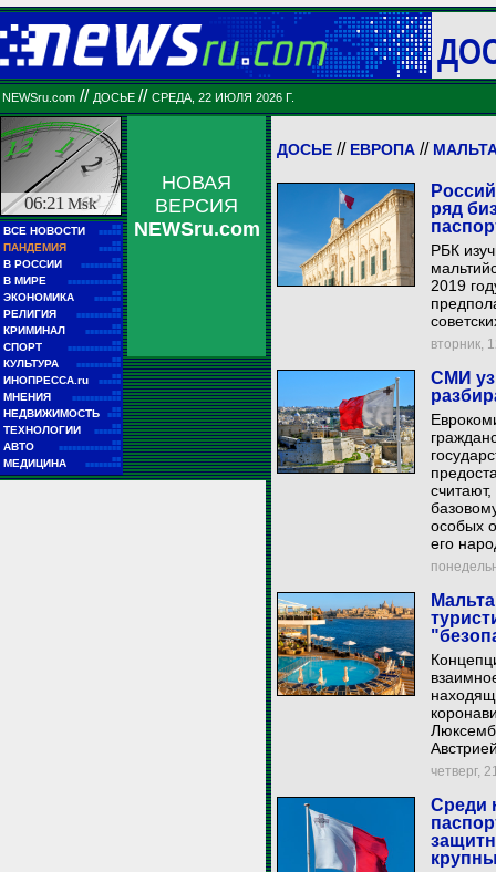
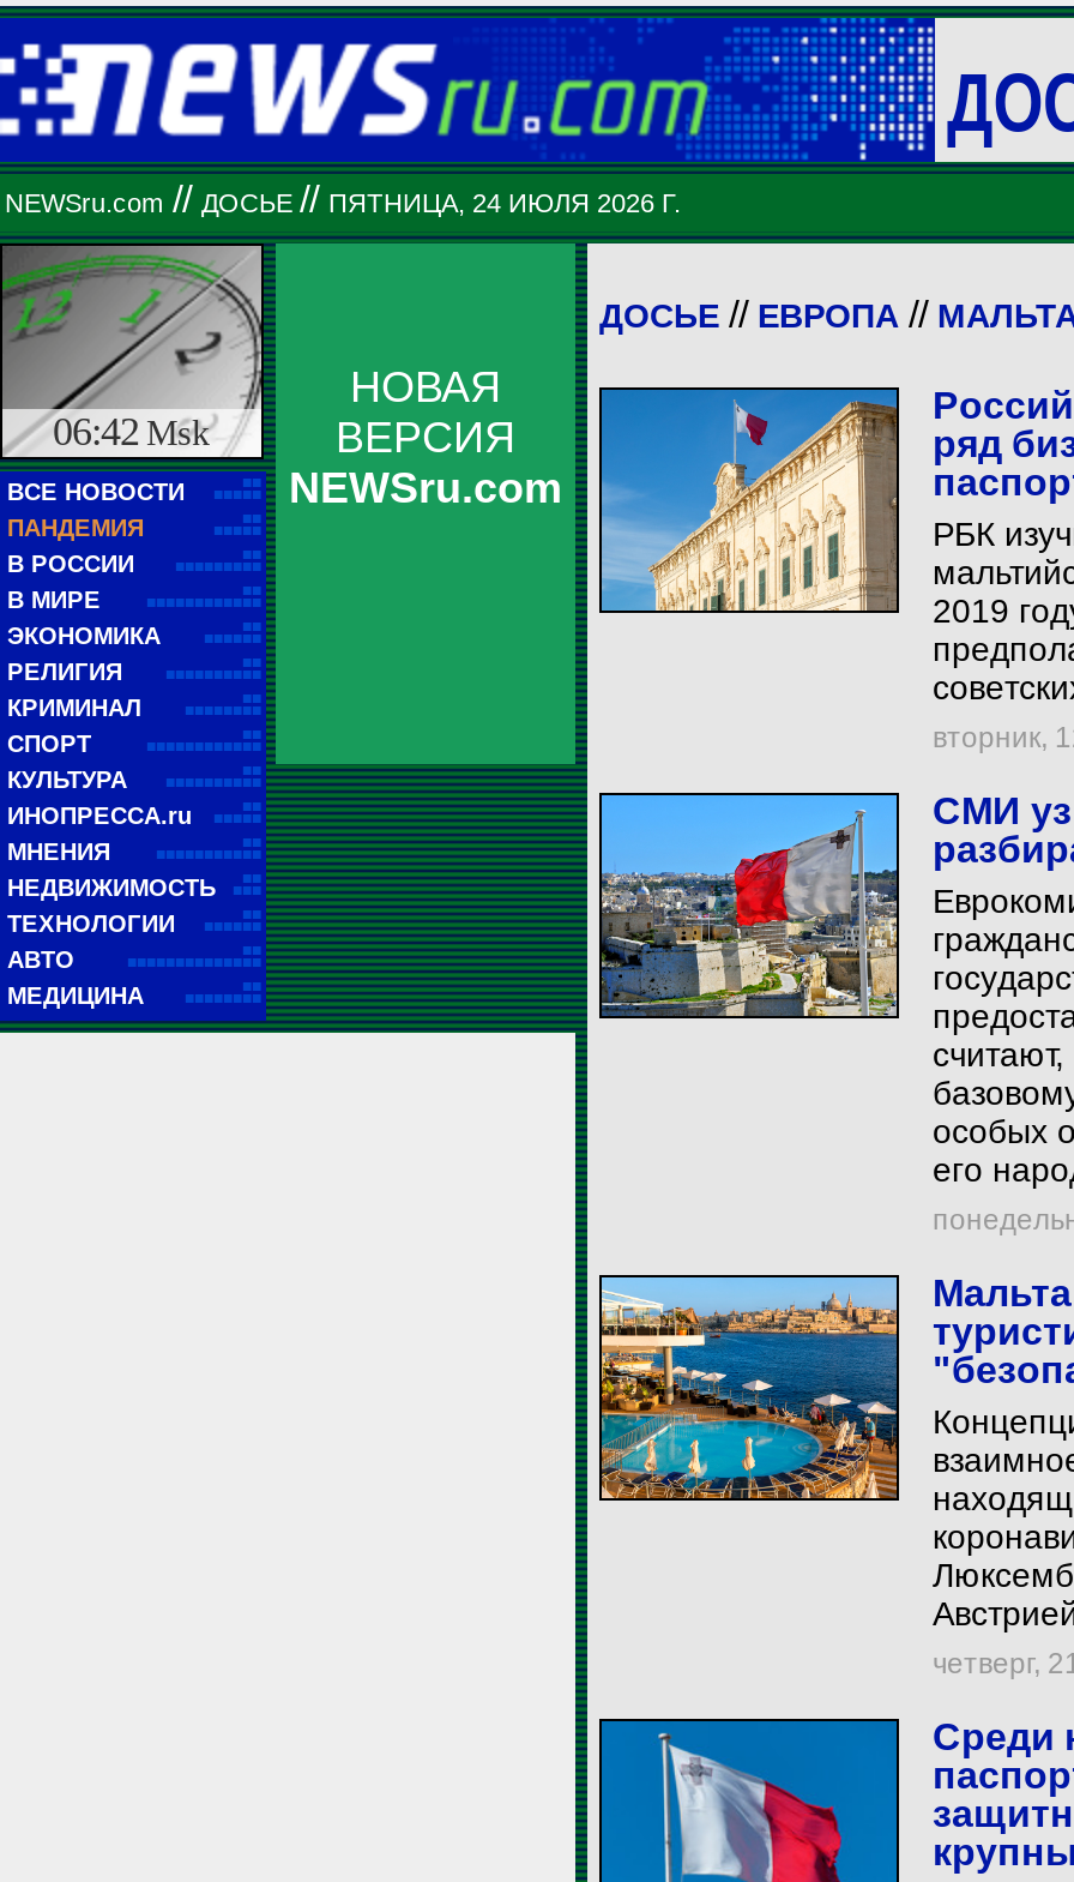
[2,86,294,105] NEWSru.com // ДОСЬЕ // СРЕДА, 22 ИЮЛЯ 2026 Г. -> [5,179,681,220] NEWSru.com // ДОСЬЕ // ПЯТНИЦА, 24 ИЮЛЯ 2026 Г.
[24,193,97,214] 06:21 Msk -> [53,409,211,455] 06:42 Msk

